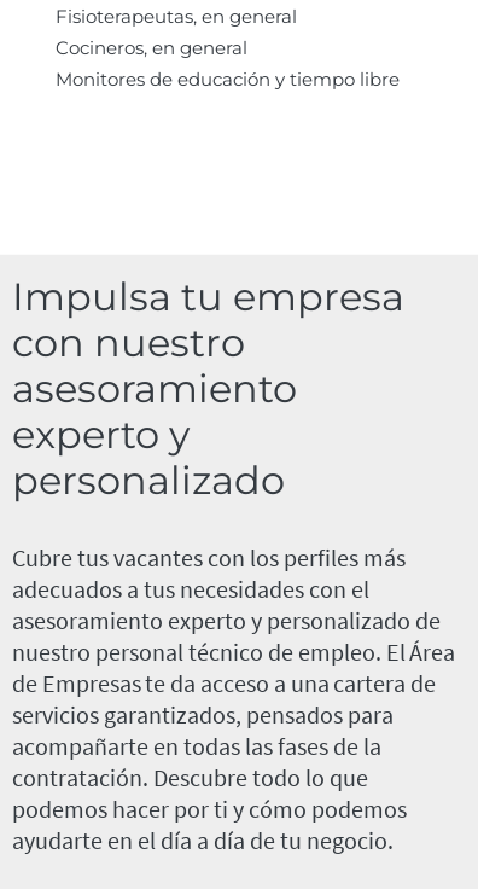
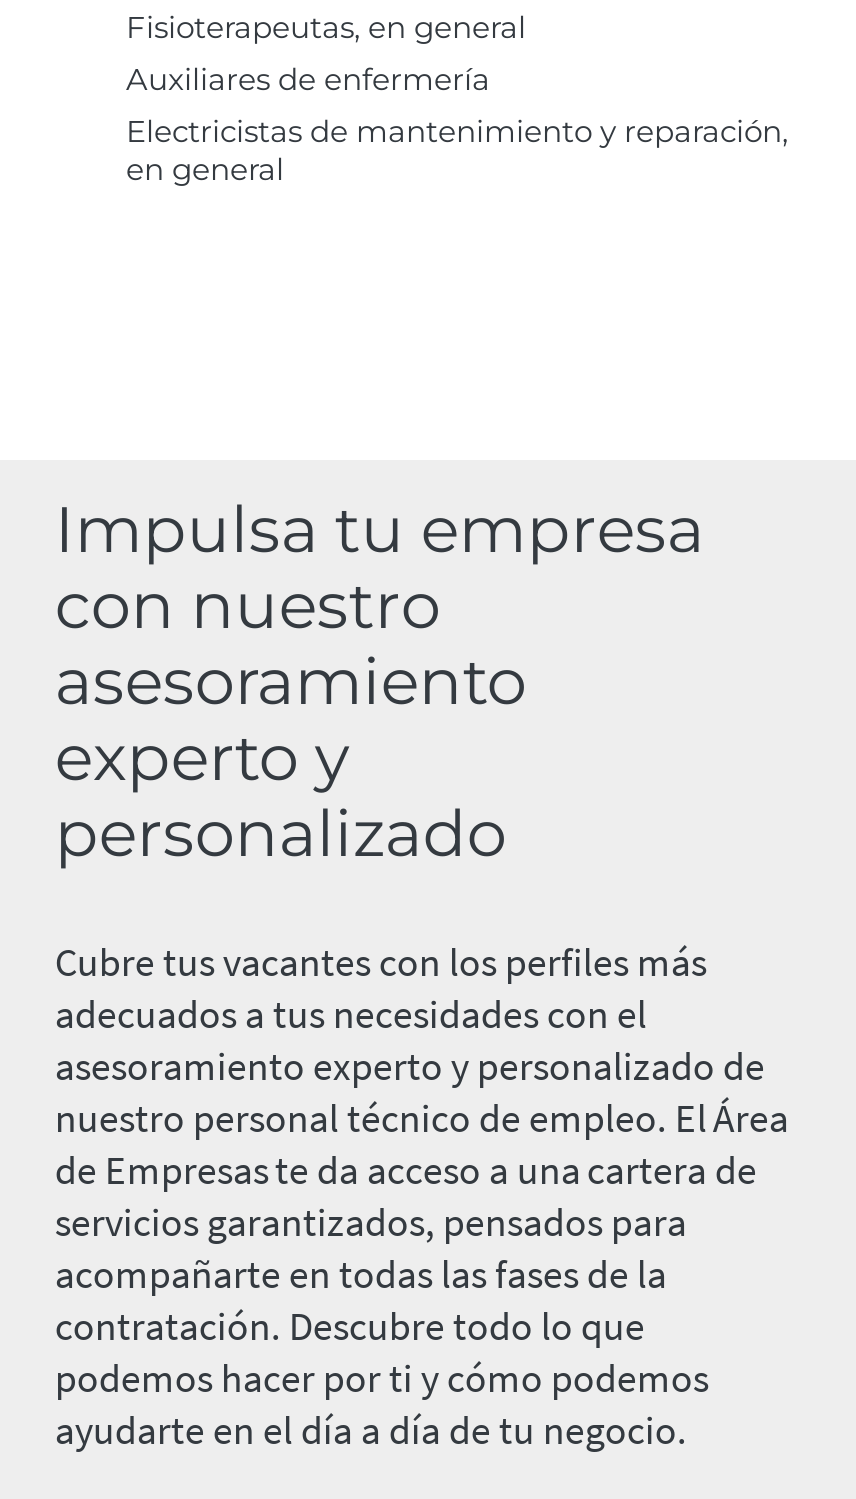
[56,36,400,90] Cocineros, en general | Monitores de educación y tiempo libre -> [126,60,788,188] Auxiliares de enfermería | Electricistas de mantenimiento y reparación, | en general

